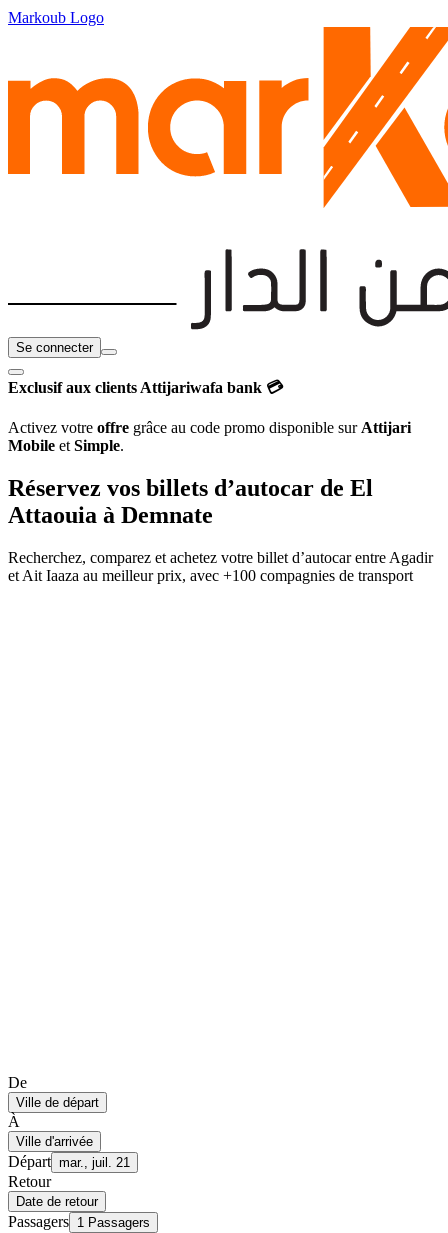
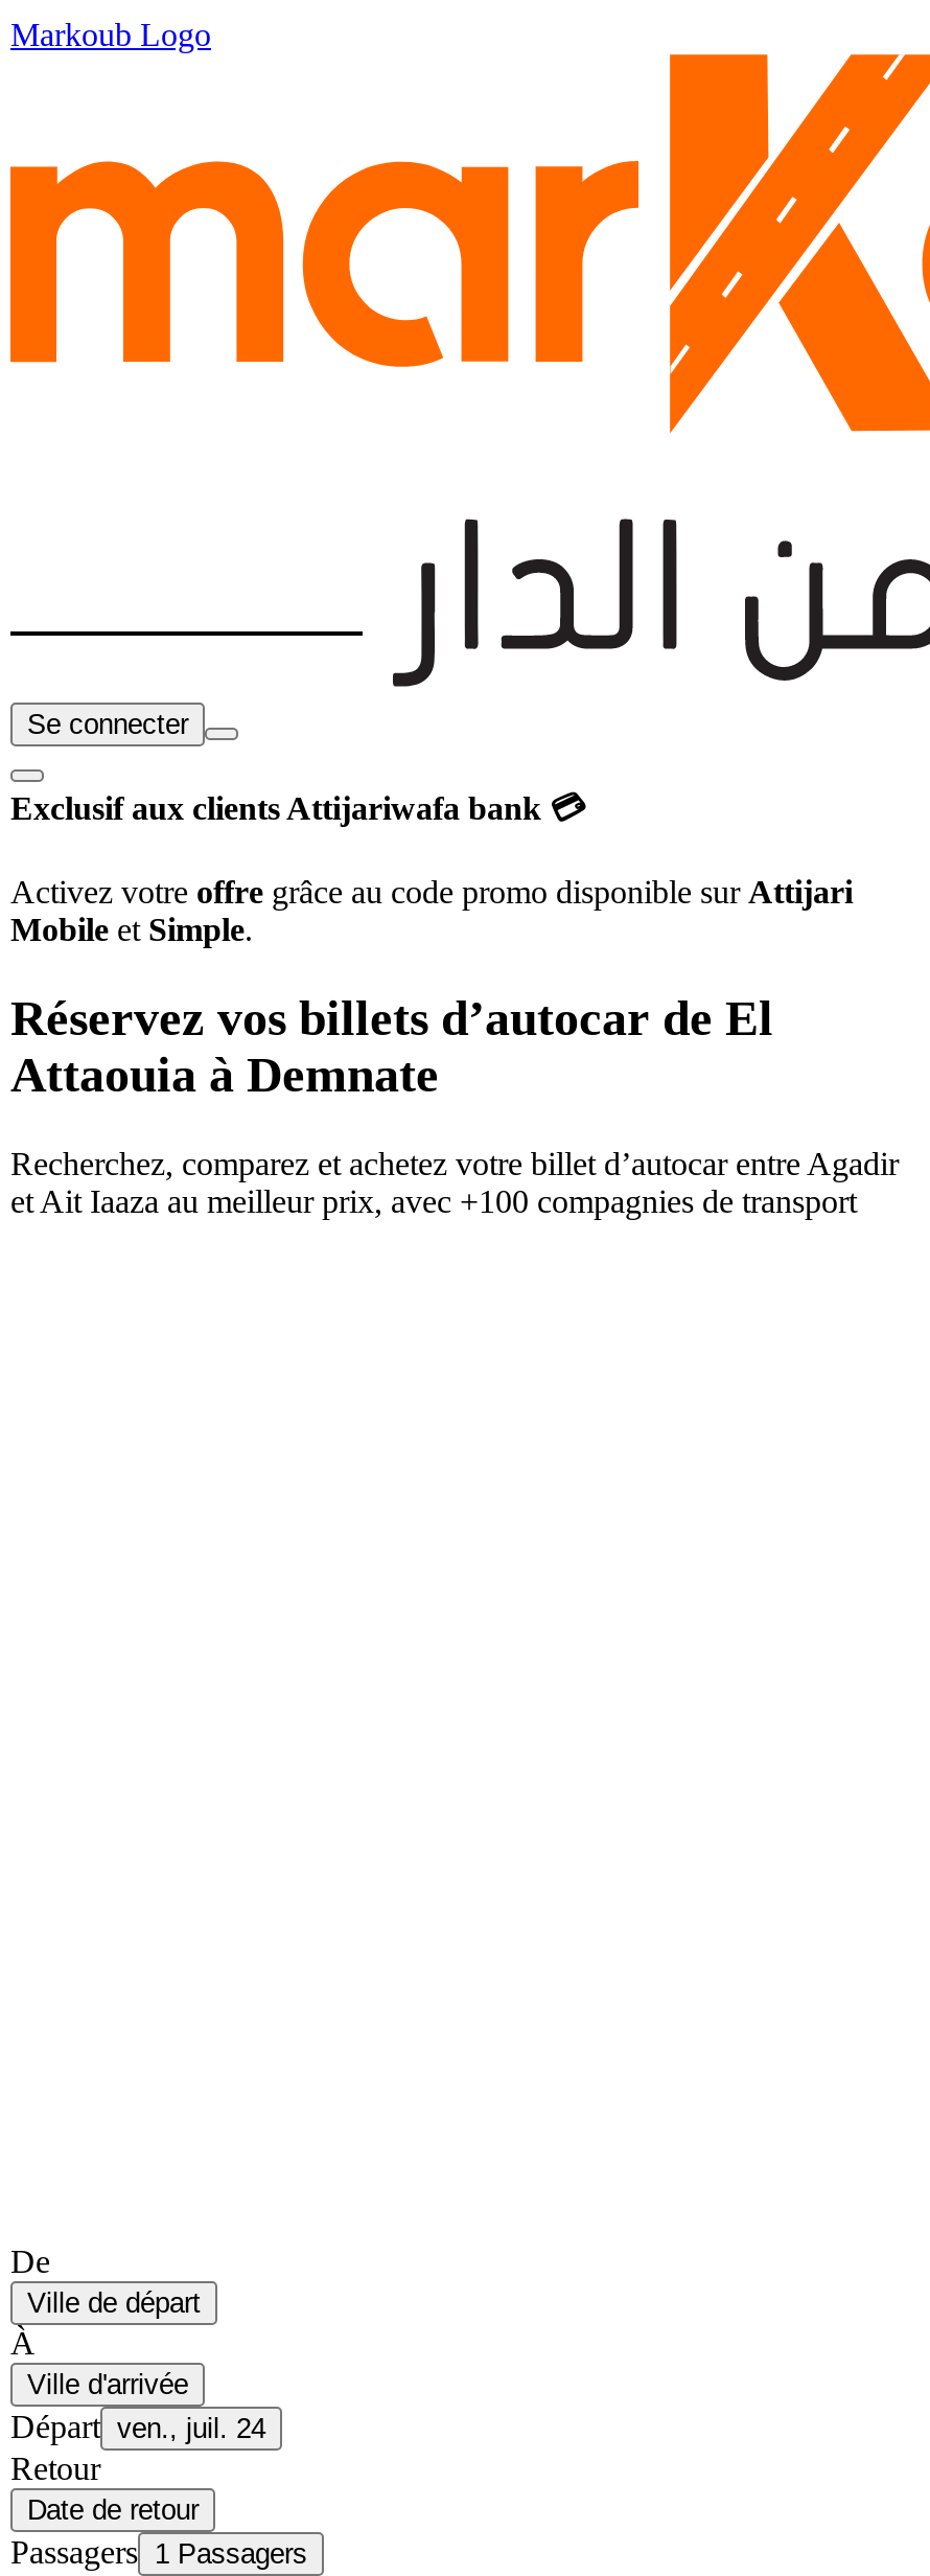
[8,1153,130,1170] Départ mar., juil. 21 -> [10,2408,265,2444] Départ ven., juil. 24

